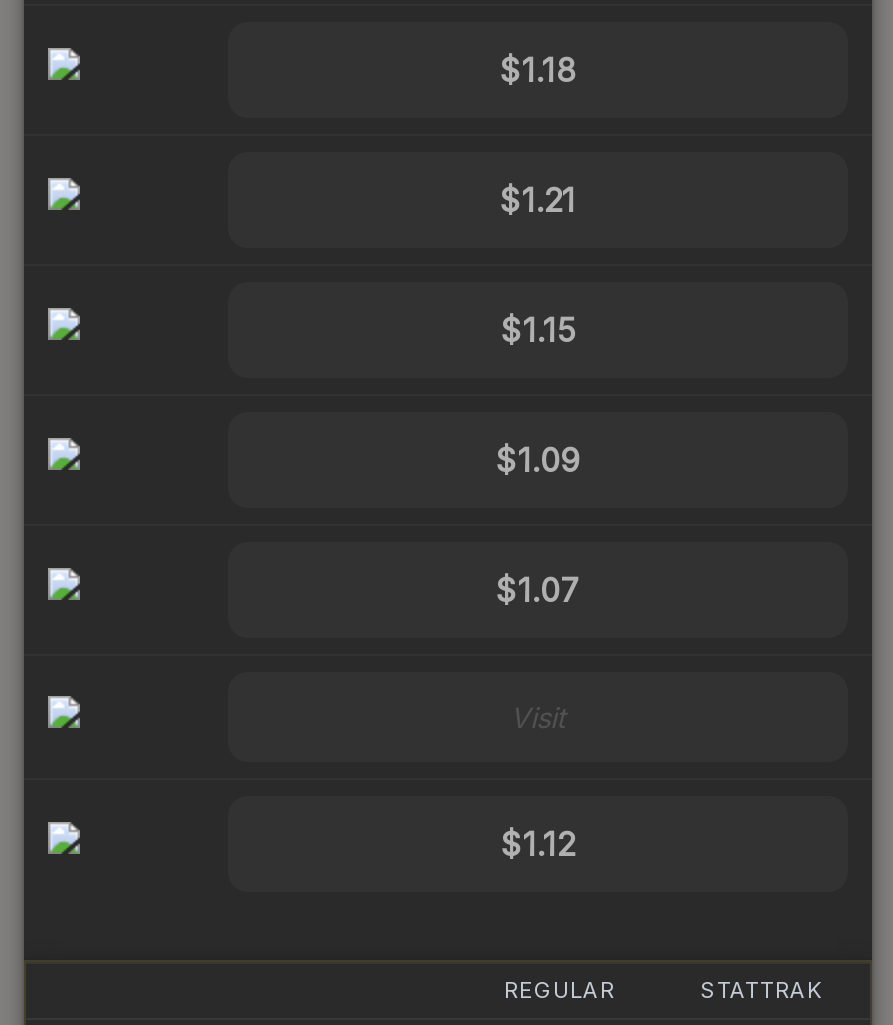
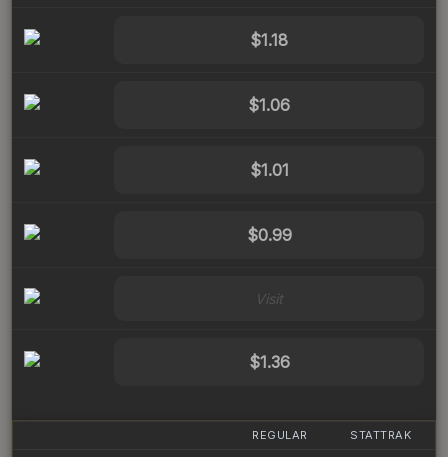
[496,180,580,610] $1.21 | $1.15 | $1.09 | $1.07 -> [246,95,291,245] $1.06 | $1.01 | $0.99
[501,824,575,864] $1.12 -> [248,352,289,372] $1.36

